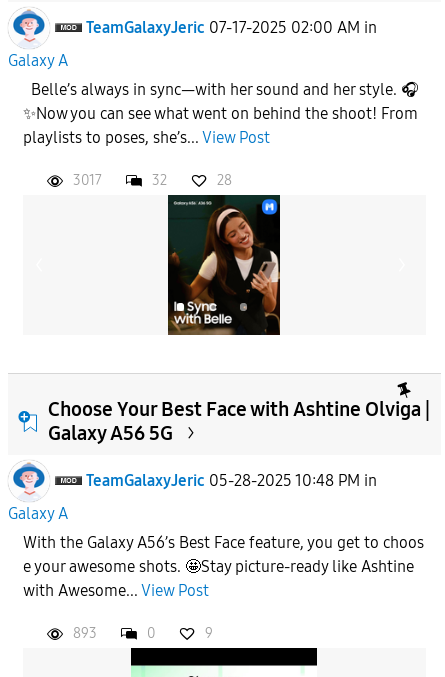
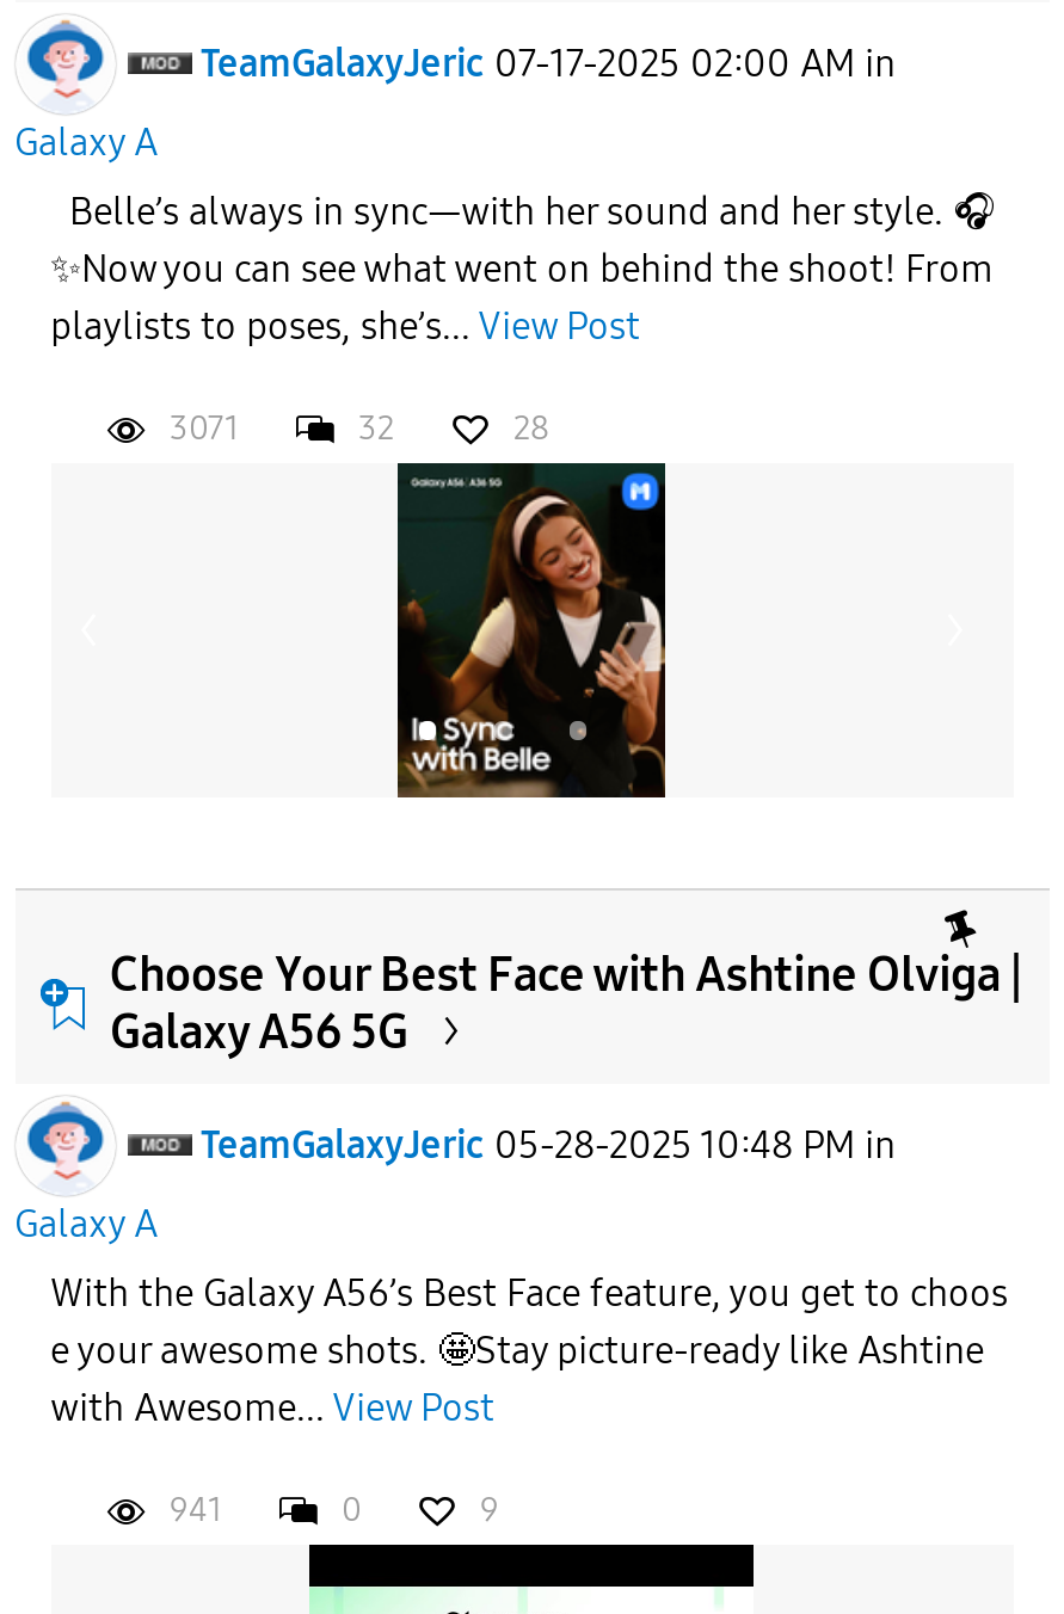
[72,172,101,189] 3017 -> [170,409,239,450] 3071
[72,625,96,642] 893 -> [170,1491,222,1531] 941

